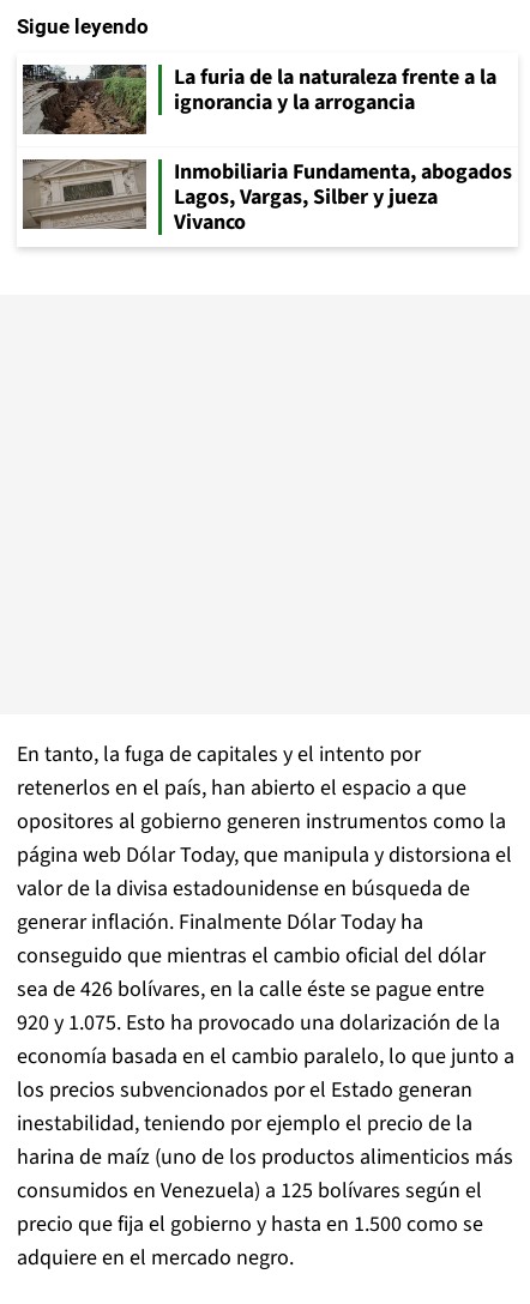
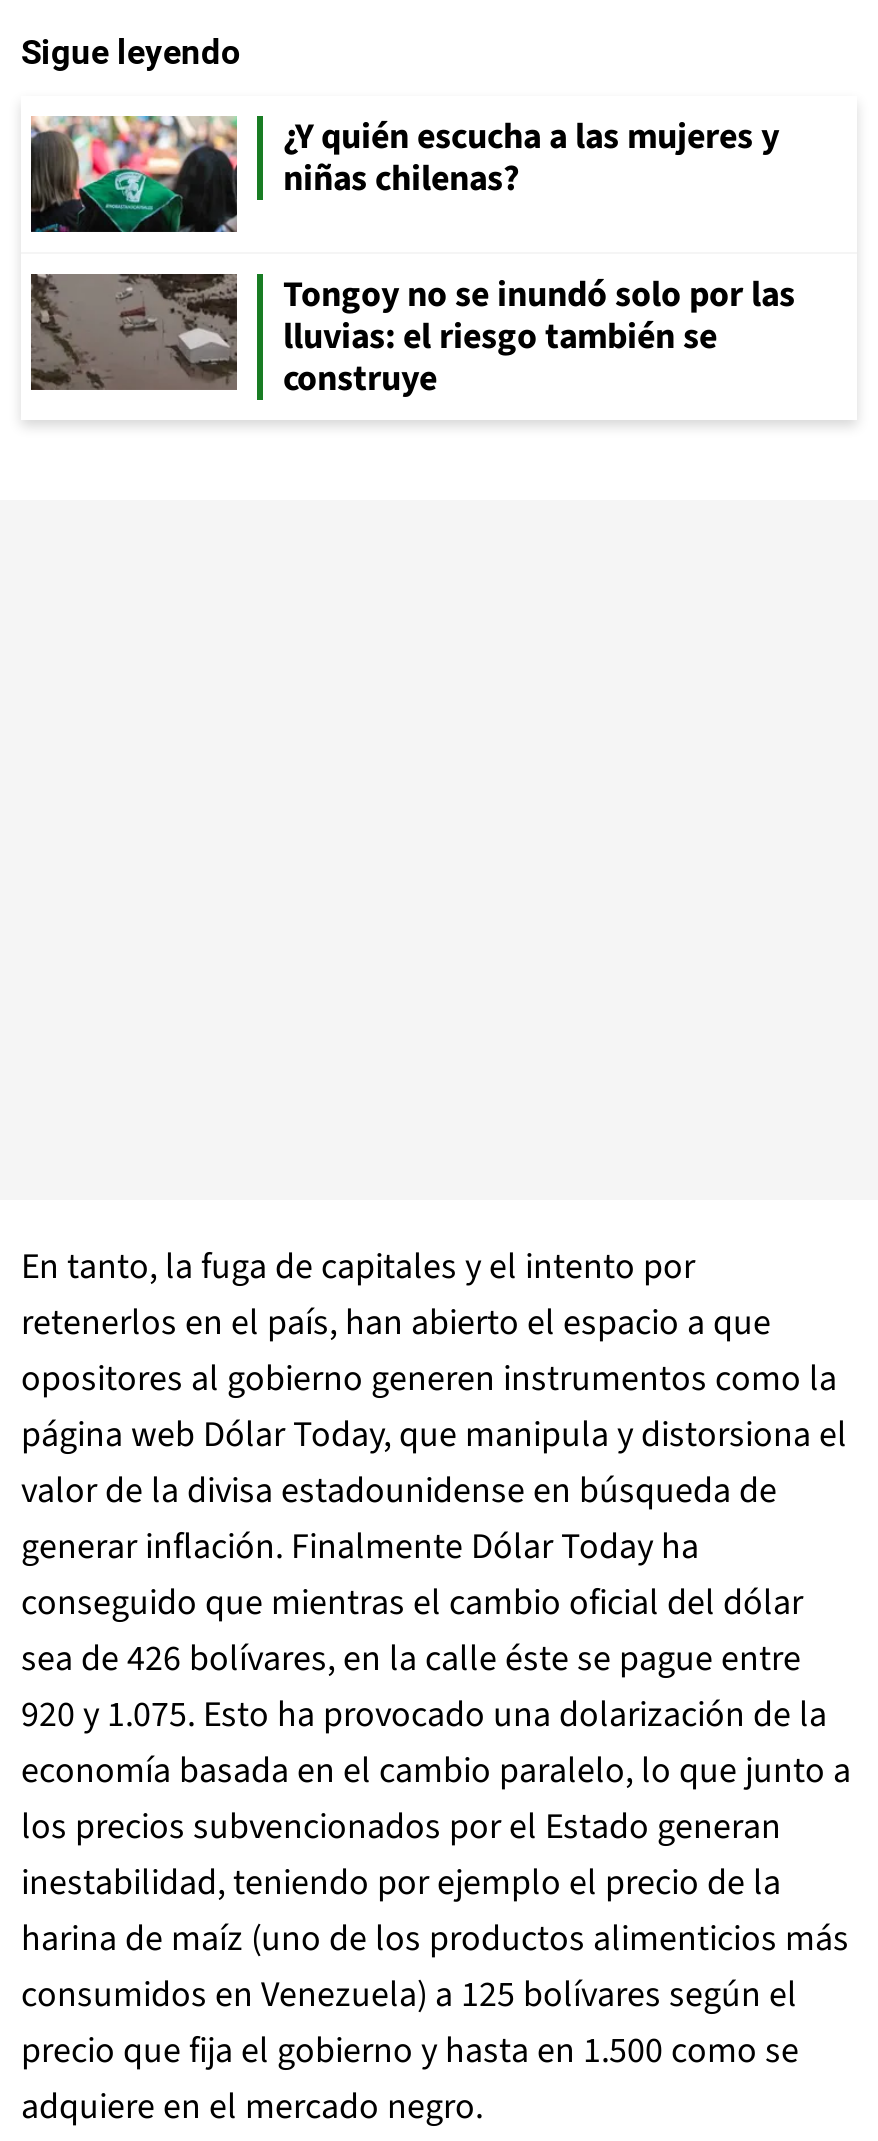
[22,62,496,135] [image] | La furia de la naturaleza frente a la | ignorancia y la arrogancia -> [29,112,779,234] [image] | ¿Y quién escucha a las mujeres y | niñas chilenas?
[23,157,512,237] [image] | Inmobiliaria Fundamenta, abogados | Lagos, Vargas, Silber y jueza | Vivanco -> [31,270,795,404] [image] | Tongoy no se inundó solo por las | lluvias: el riesgo también se | construye

